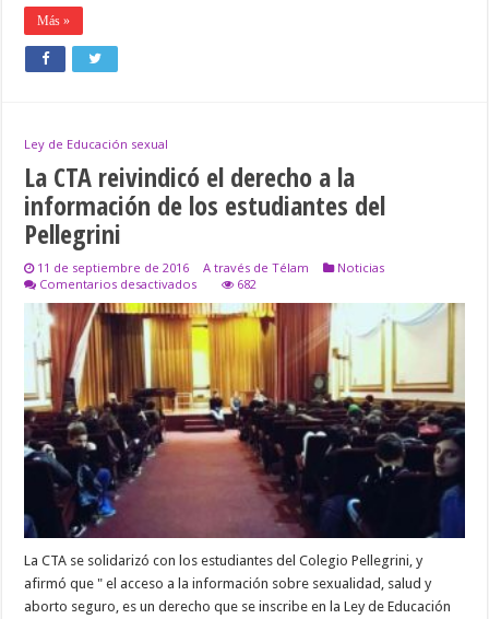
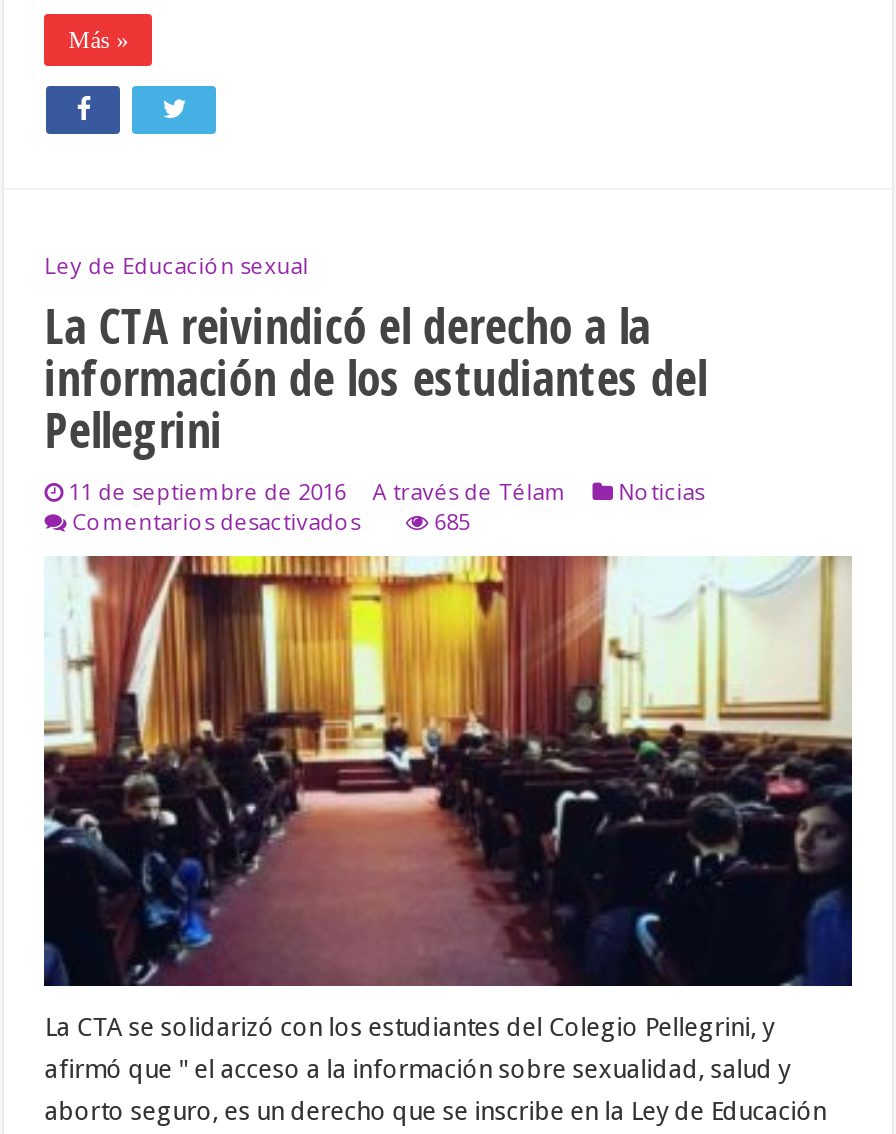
[237,276,257,292] 682 -> [434,506,470,536] 685

